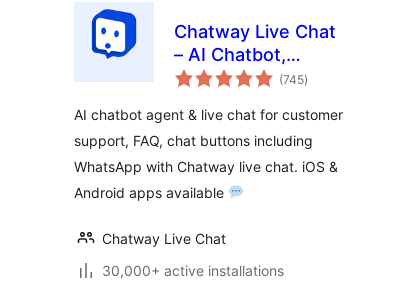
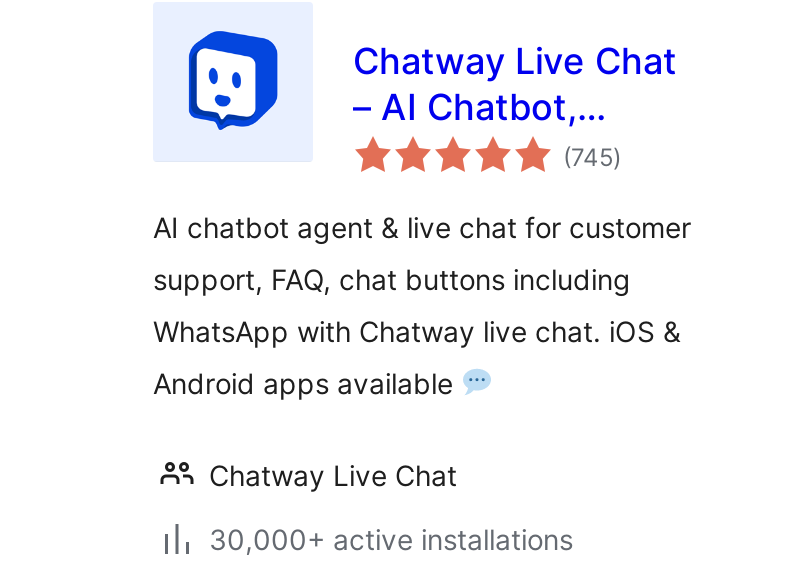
[91,8,138,66] [image] -> [187,16,279,132] [image]

